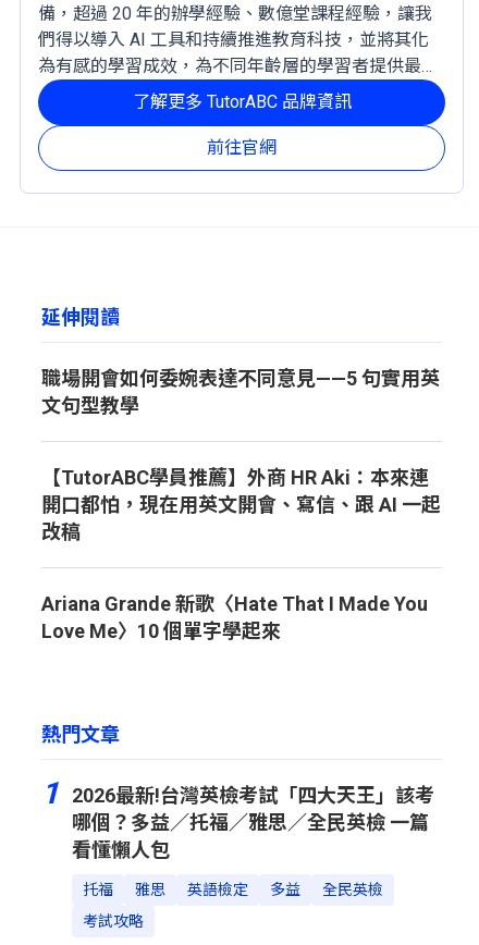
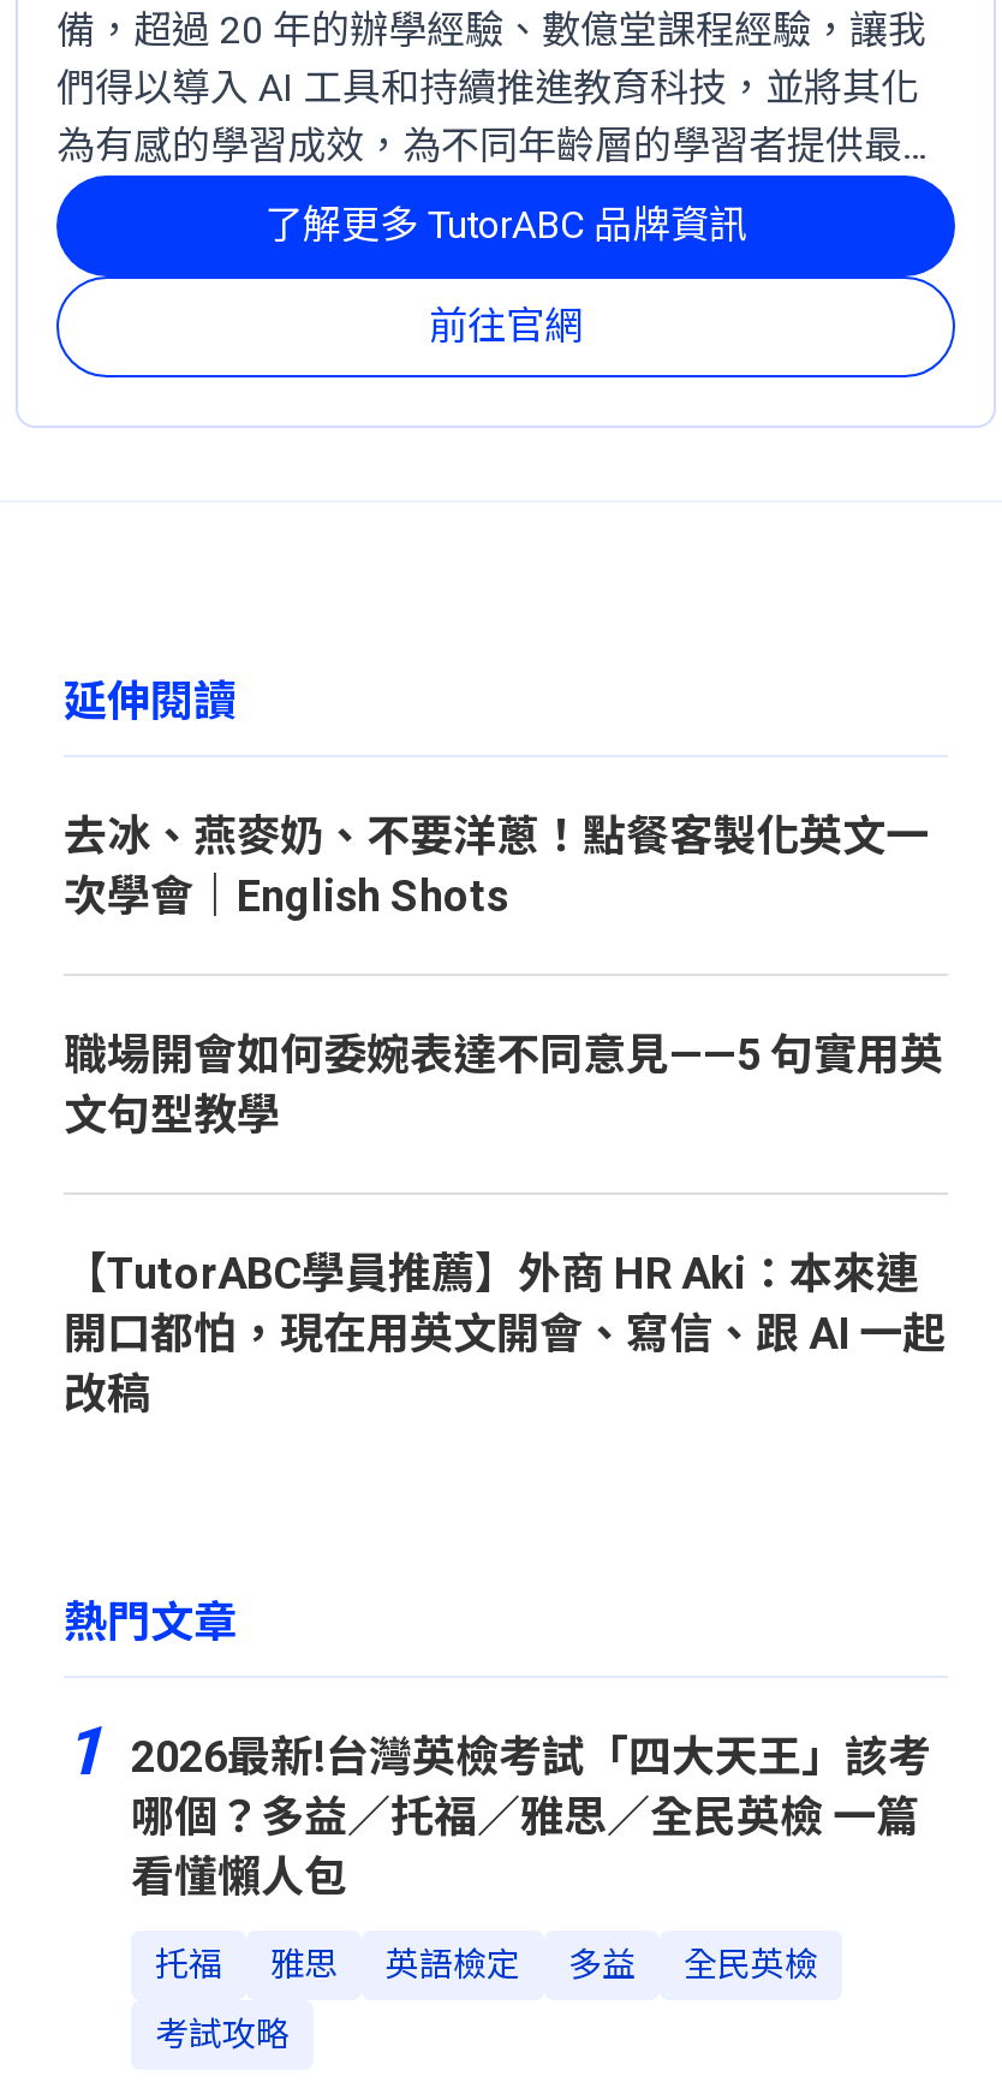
none -> [64,810,929,921] 去冰、燕麥奶、不要洋蔥！點餐客製化英文一 | 次學會｜English Shots
moved [41,367,441,543] -> [64,1029,946,1418]: 職場開會如何委婉表達不同意見——5 句實用英 | 文句型教學 | 【TutorABC學員推薦】外商 HR Aki：本來連 | 開口都怕，現在用英文開會、寫信、跟 AI 一起 | 改稿
[41,592,428,642] Ariana Grande 新歌〈Hate That I Made You | Love Me〉10 個單字學起來 -> none

